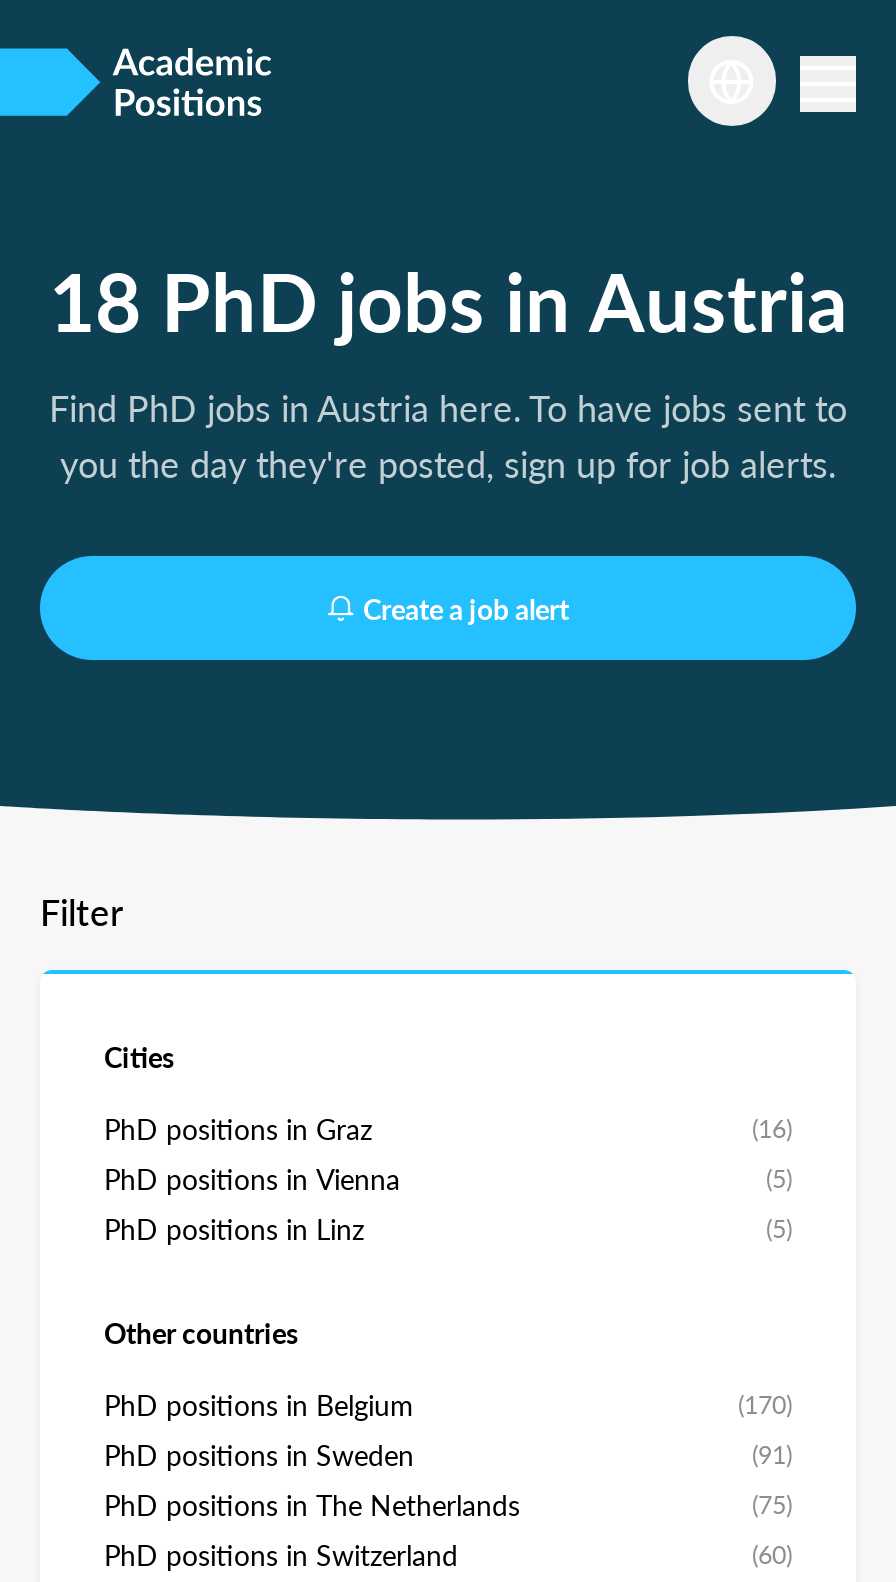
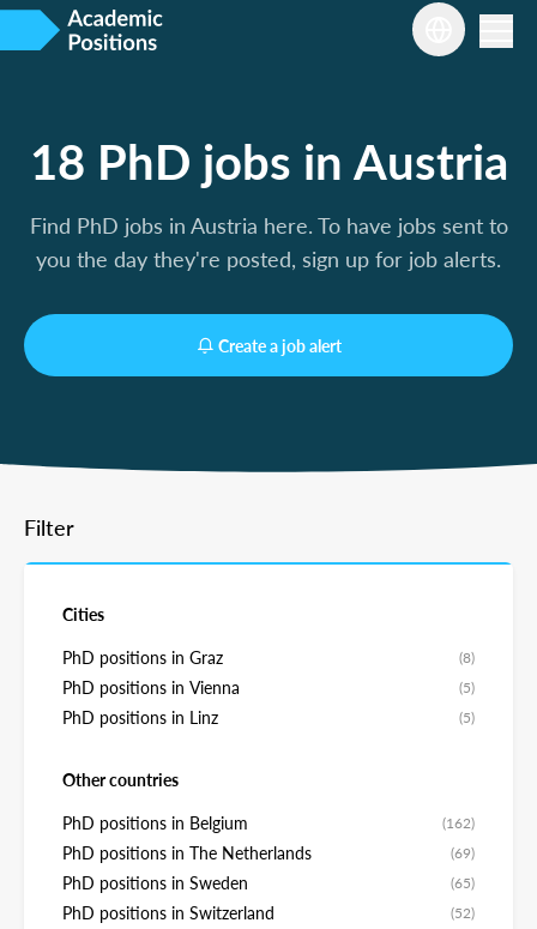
[752,1110,792,1146] (16) -> [459,646,475,668] (8)
[738,1386,792,1472] (170) | (91) -> [442,812,475,833] (162)
moved [104,1434,414,1474] -> [62,870,248,894]: PhD positions in Sweden
moved [104,1484,520,1524] -> [62,840,312,864]: PhD positions in The Netherlands
[752,1486,792,1522] (75) -> [451,841,475,893] (69) | (65)
[752,1536,792,1572] (60) -> [451,901,475,923] (52)

